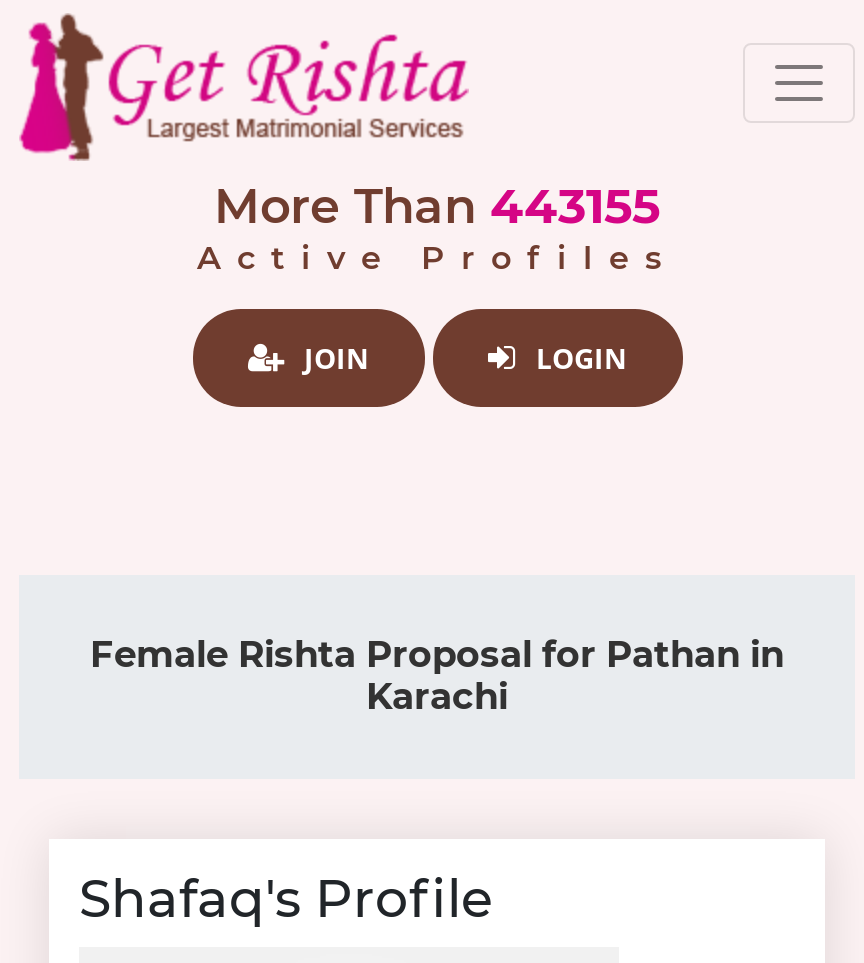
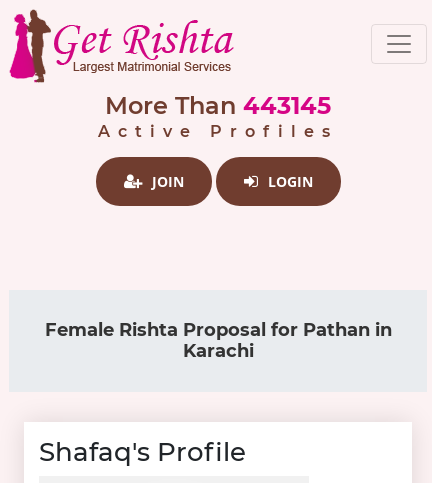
[214,177,660,235] More Than 443155 -> [105,91,331,120] More Than 443145

